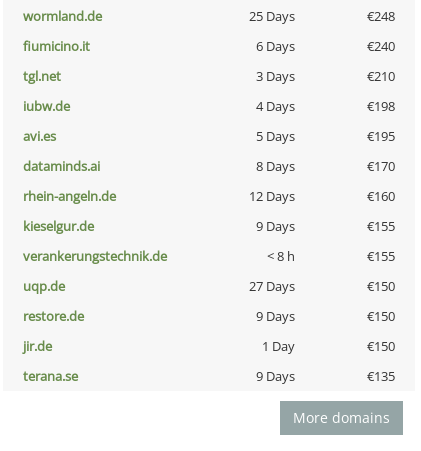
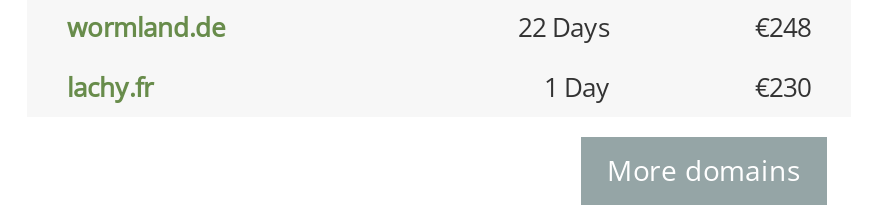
[248,7,294,25] 25 Days -> [518,9,610,45] 22 Days
[23,37,395,355] fiumicino.it | 6 Days | €240 | tgl.net | 3 Days | €210 | iubw.de | 4 Days | €198 | avi.es | 5 Days | €195 | dataminds.ai | 8 Days | €170 | rhein-angeln.de | 12 Days | €160 | kieselgur.de | 9 Days | €155 | verankerungstechnik.de | < 8 h | €155 | uqp.de | 27 Days | €150 | restore.de | 9 Days | €150 | jir.de -> [67,69,153,105] lachy.fr
[23,337,395,385] €150 | terana.se | 9 Days | €135 -> [755,69,811,105] €230

